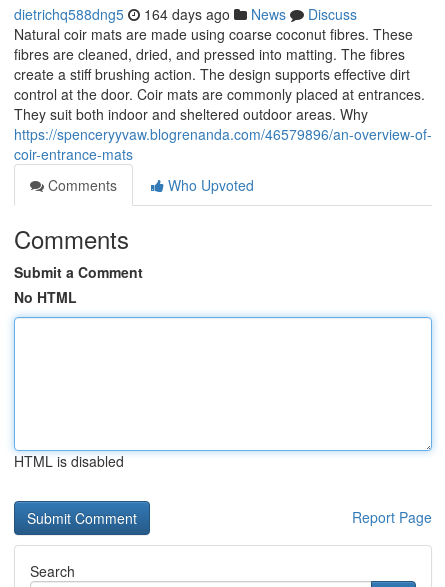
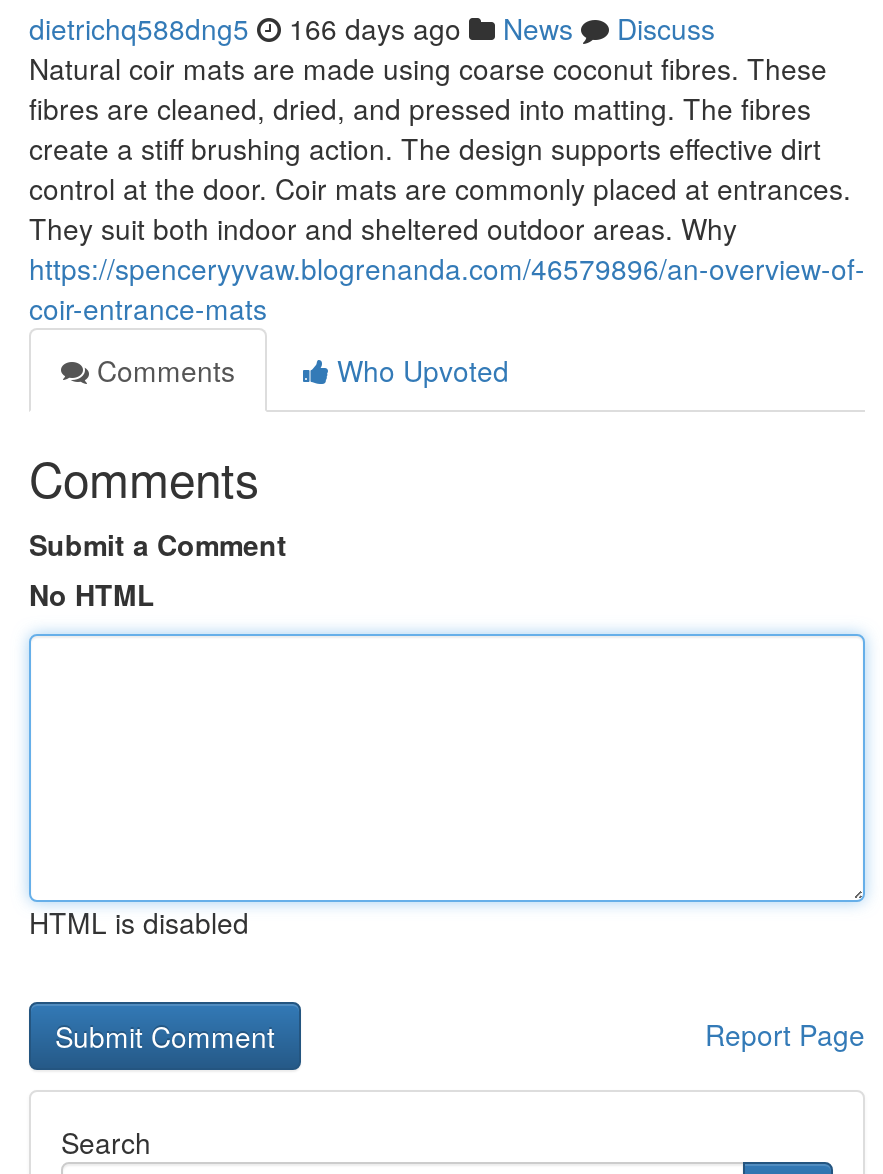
[14,4,357,24] dietrichq588dng5 164 days ago News Discuss -> [29,8,715,48] dietrichq588dng5 166 days ago News Discuss

